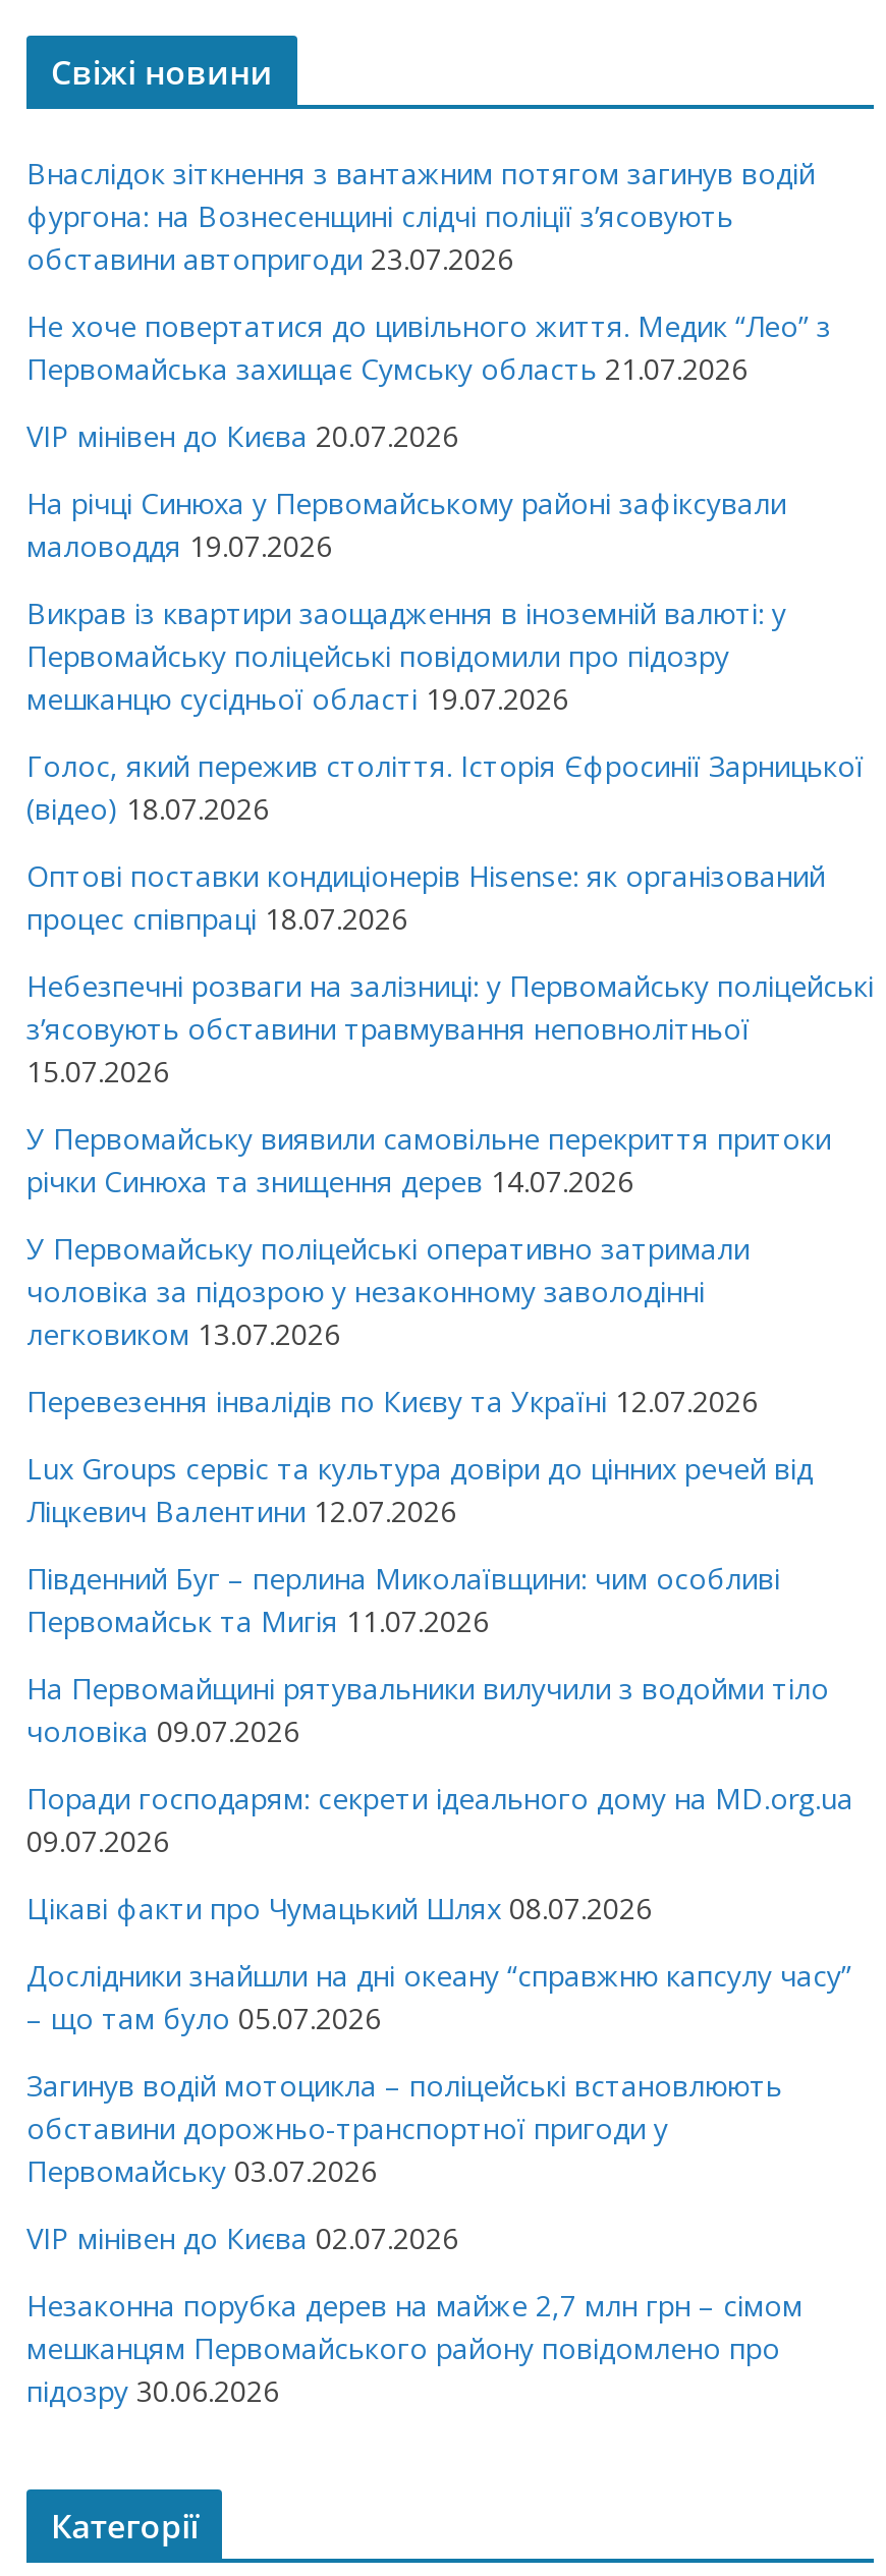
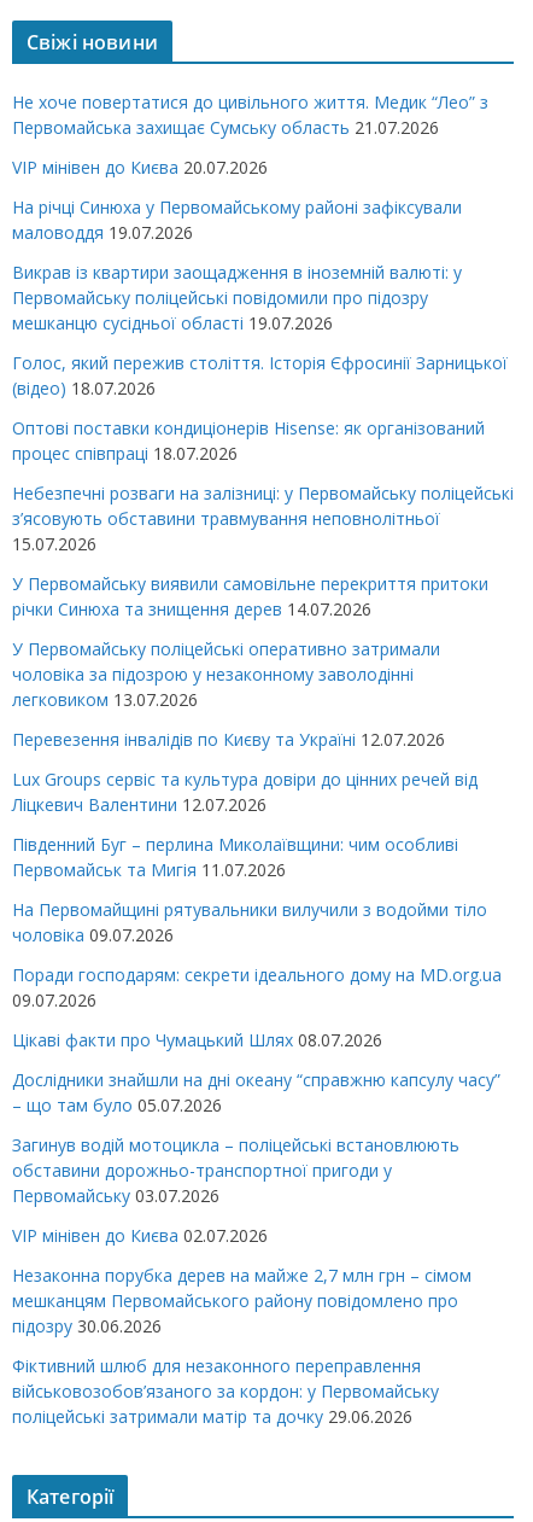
[26,154,815,278] Внаслідок зіткнення з вантажним потягом загинув водій | фургона: на Вознесенщині слідчі поліції з’ясовують | обставини автопригоди 23.07.2026 -> none
moved [26,306,874,2410] -> [12,91,514,1337]: Не хоче повертатися до цивільного життя. Медик “Лео” з | Первомайська захищає Сумську область 21.07.2026 | На річці Синюха у Первомайському районі зафіксували | ... | мешканцям Первомайського району повідомлено про | підозру 30.06.2026
none -> [12,1354,439,1428] Фіктивний шлюб для незаконного переправлення | військовозобов’язаного за кордон: у Первомайську | поліцейські затримали матір та дочку 29.06.2026

